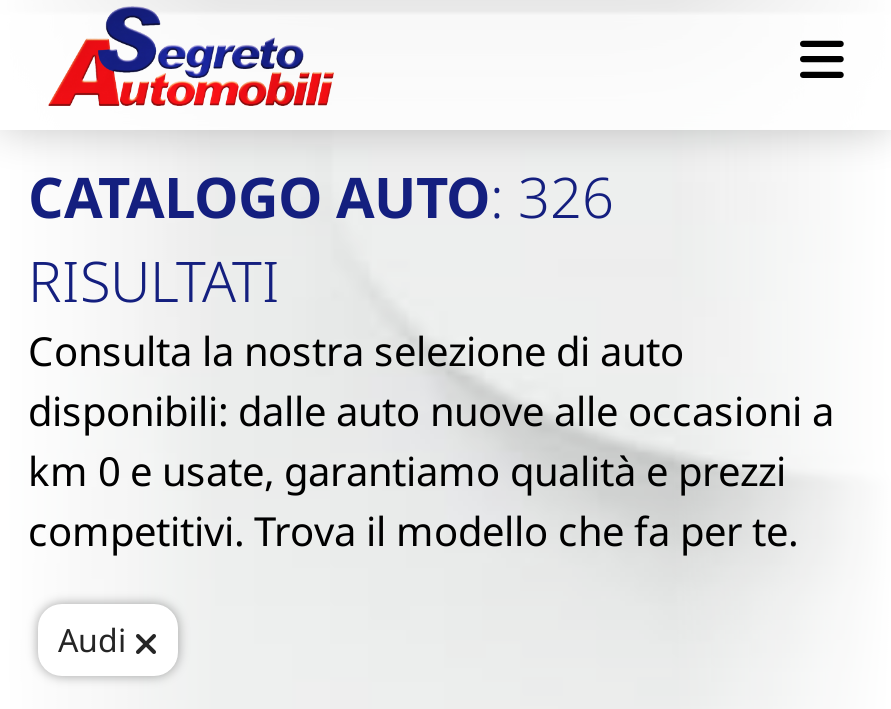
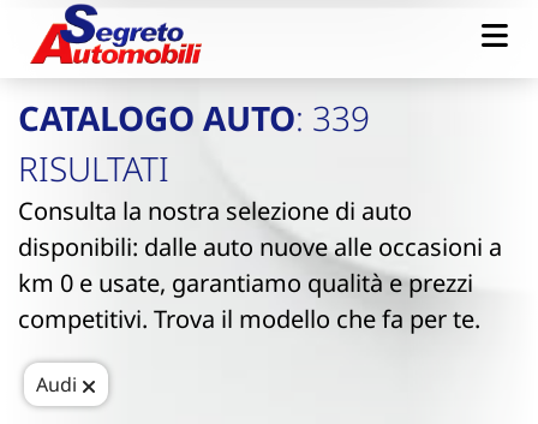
[28,158,614,234] CATALOGO AUTO: 326 -> [18,95,370,141] CATALOGO AUTO: 339

